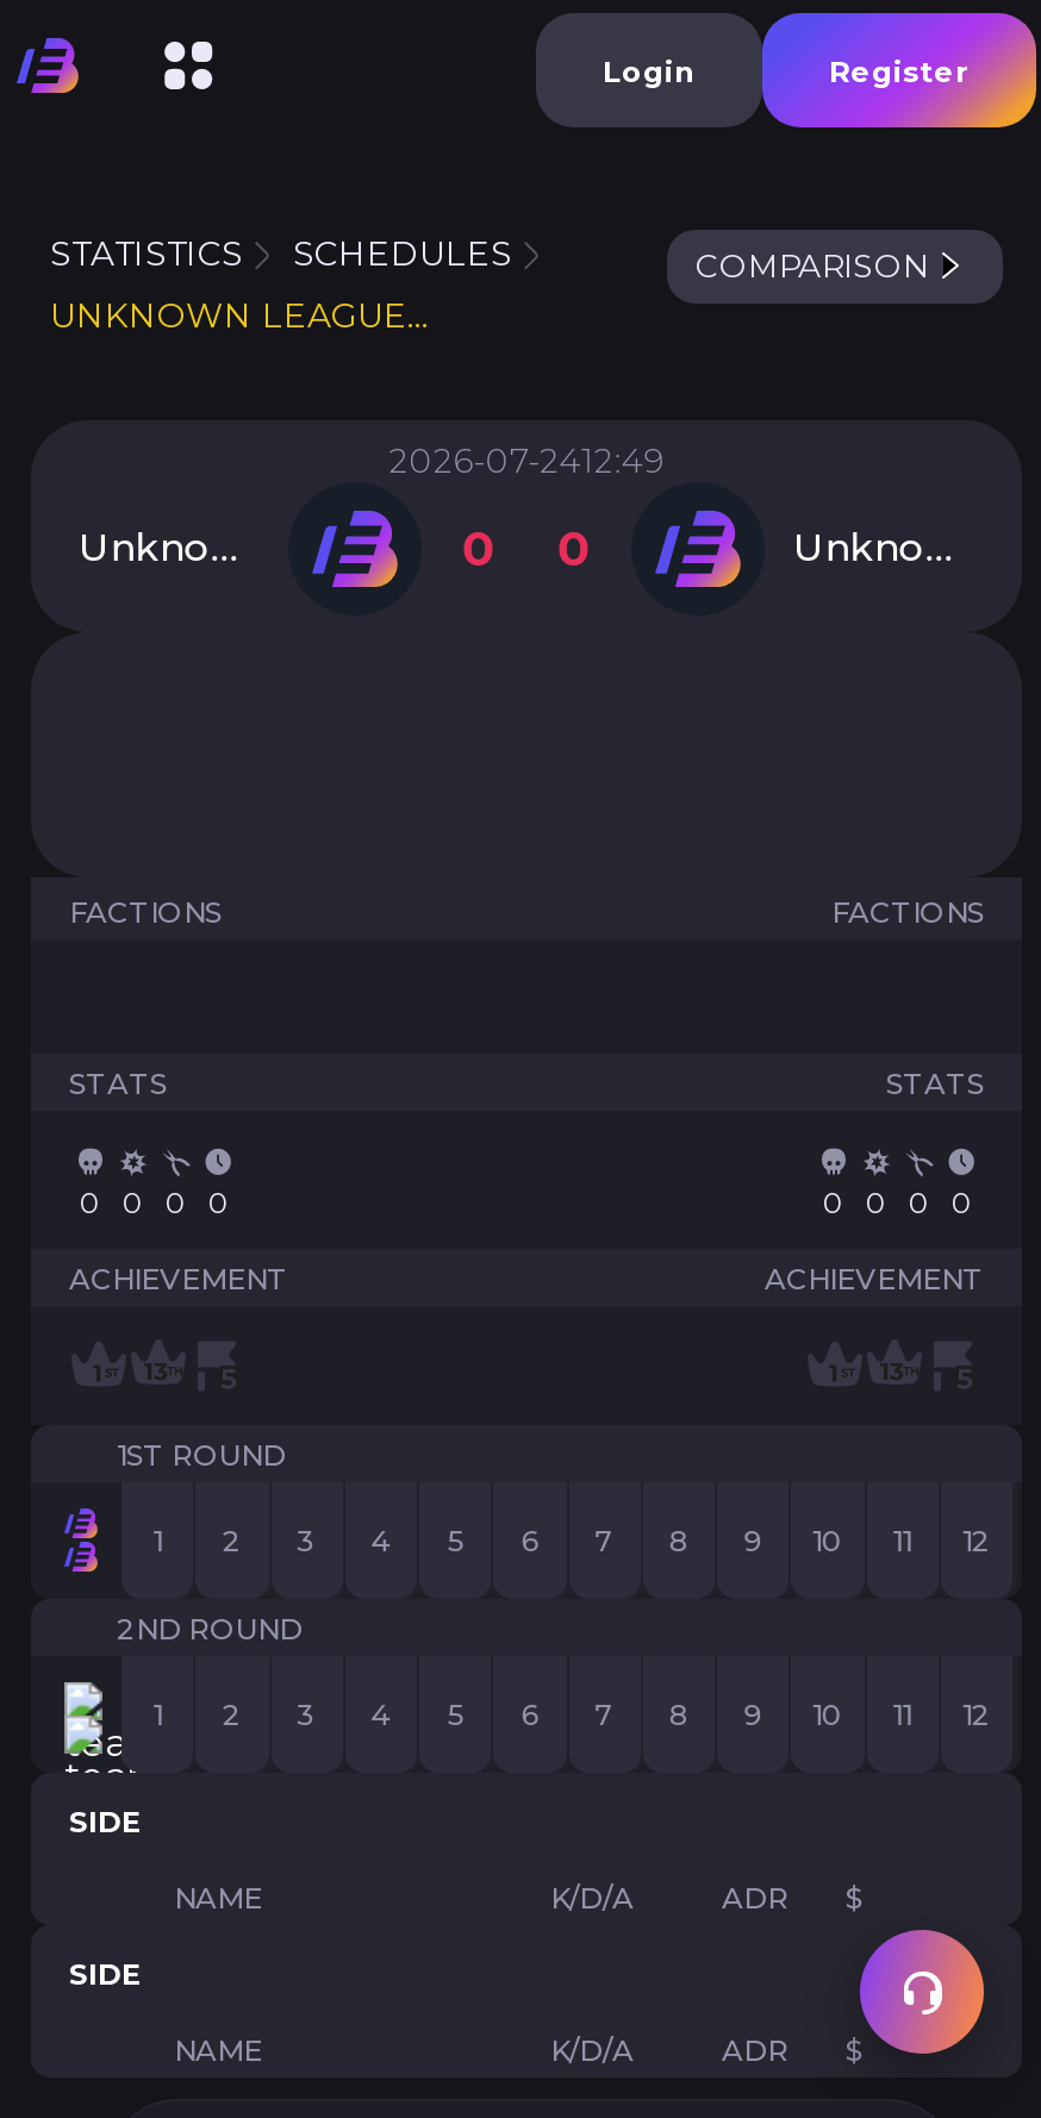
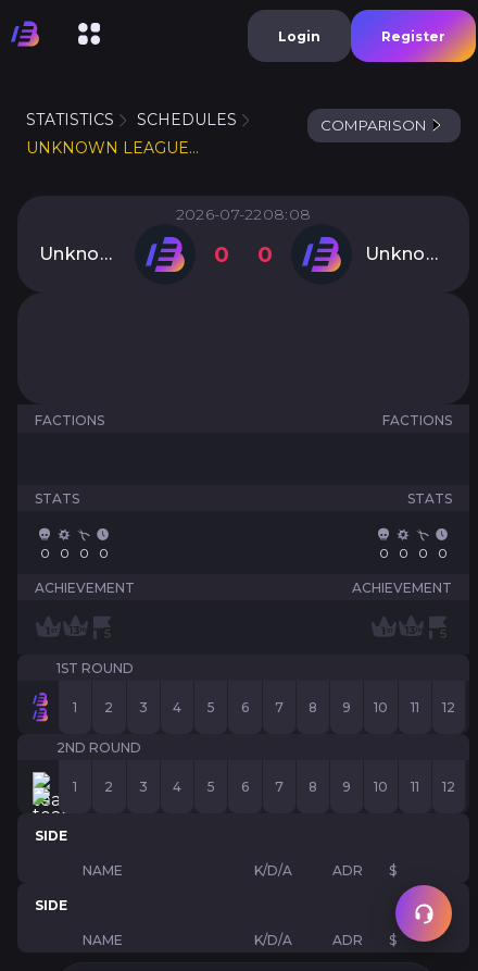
[389,438,664,481] 2026-07-2412:49 -> [176,204,311,223] 2026-07-2208:08

